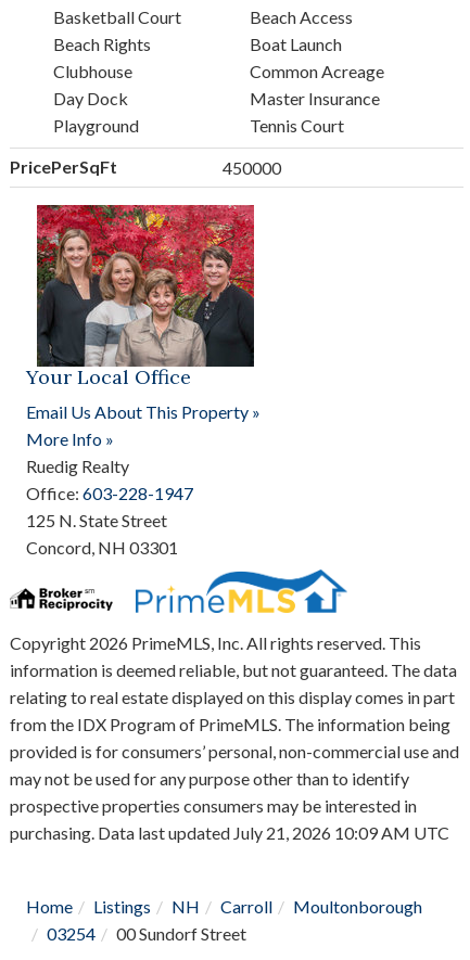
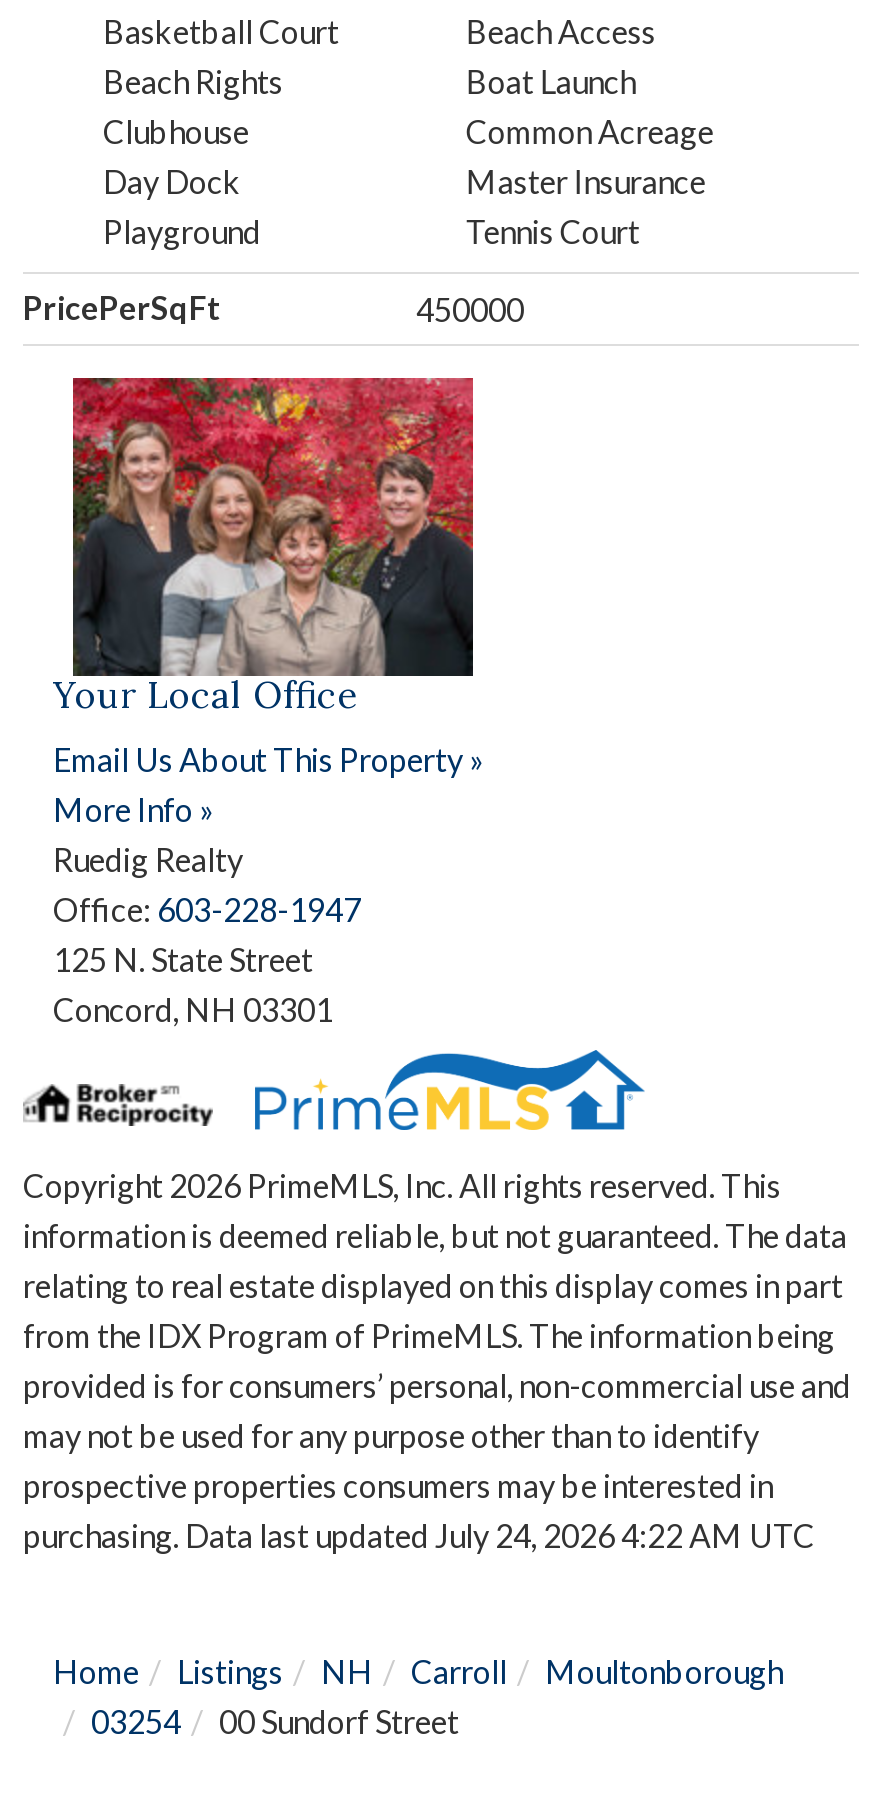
[10,823,449,843] purchasing. Data last updated July 21, 2026 10:09 AM UTC -> [23,1517,815,1555] purchasing. Data last updated July 24, 2026 4:22 AM UTC

